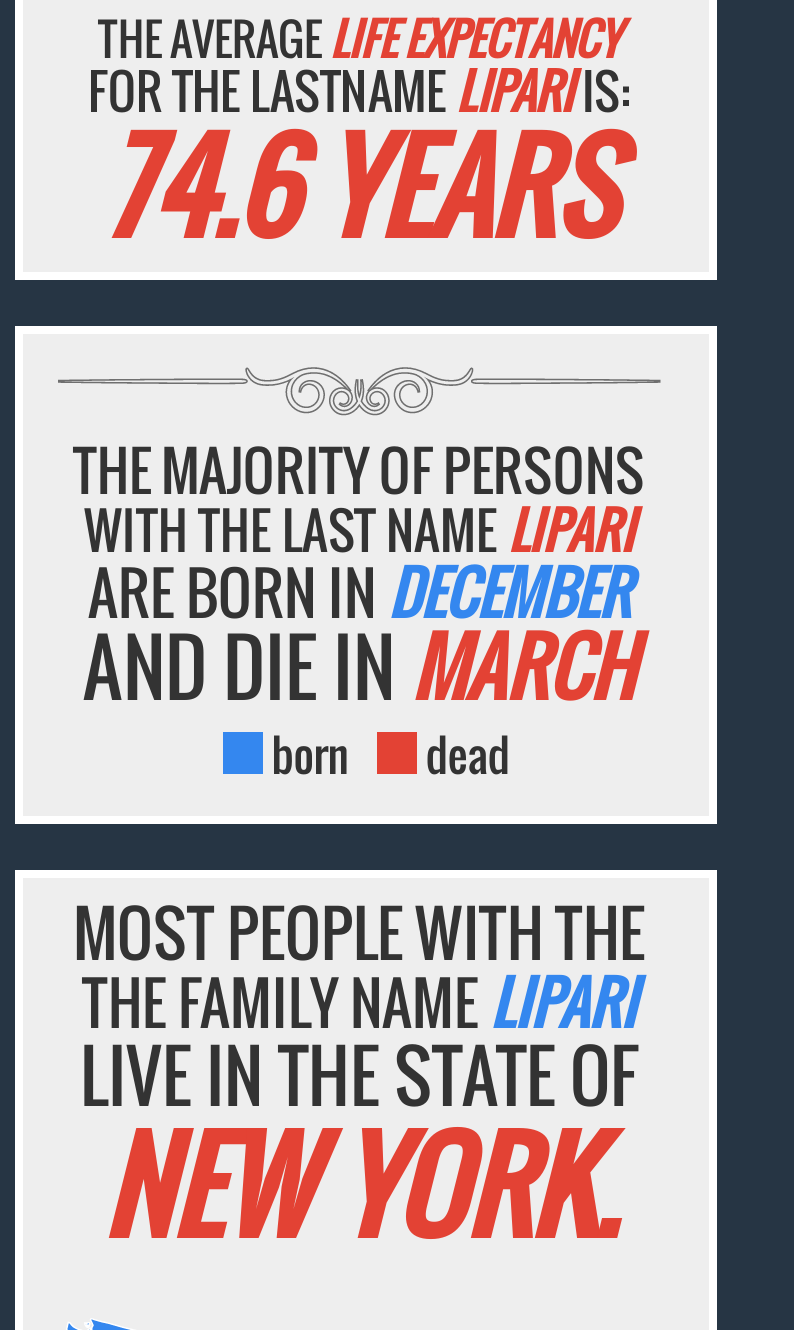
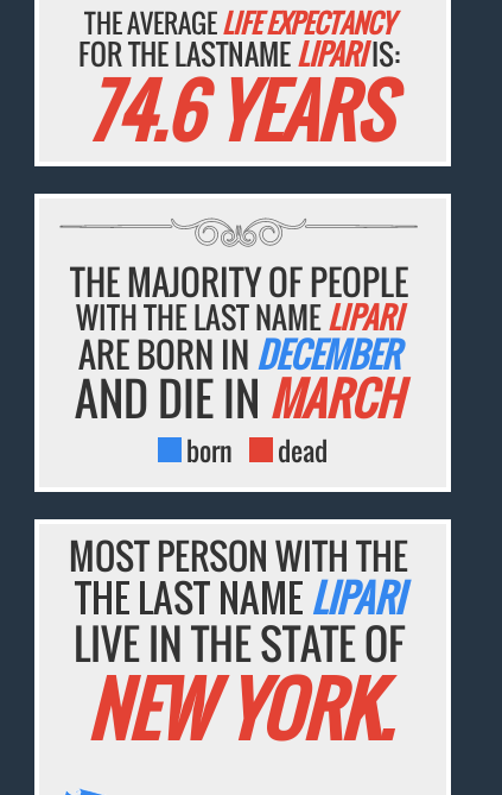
[73,429,645,509] THE MAJORITY OF PERSONS -> [69,255,408,306] THE MAJORITY OF PEOPLE
[73,887,645,979] MOST PEOPLE WITH THE -> [69,529,408,583] MOST PERSON WITH THE
[82,959,636,1045] THE FAMILY NAMELIPARI -> [74,570,403,626] THE LAST NAMELIPARI

